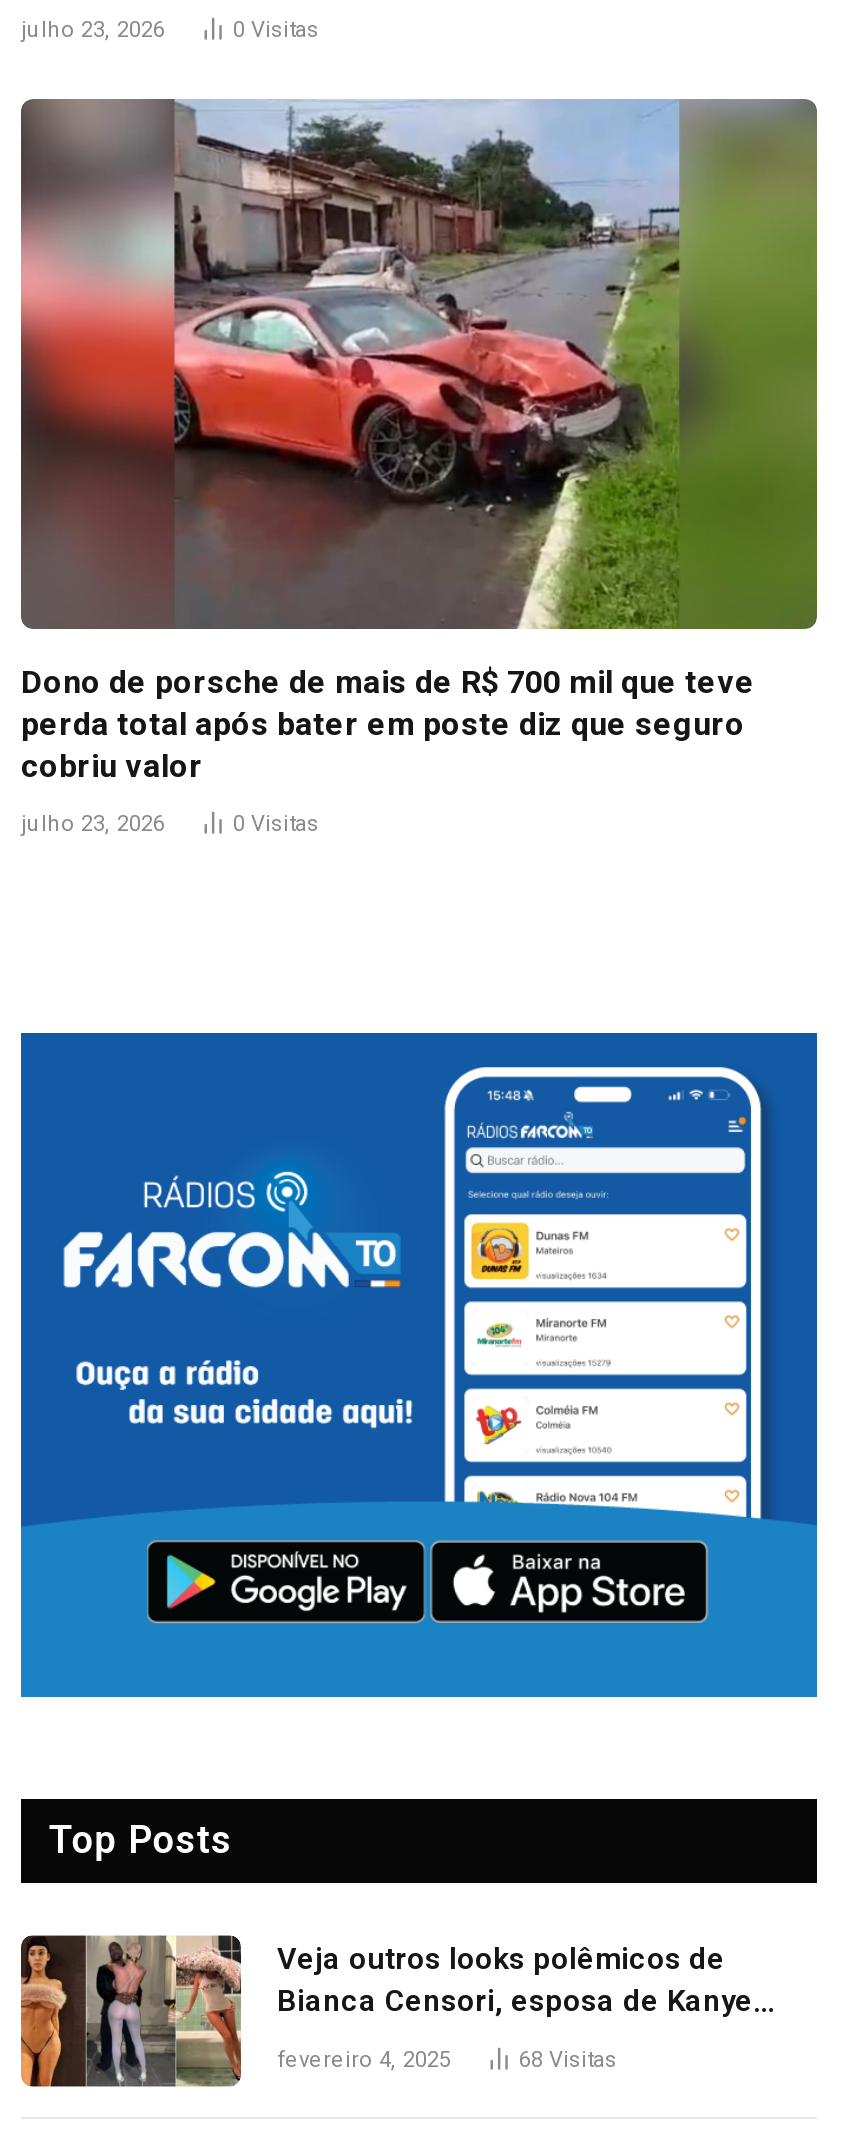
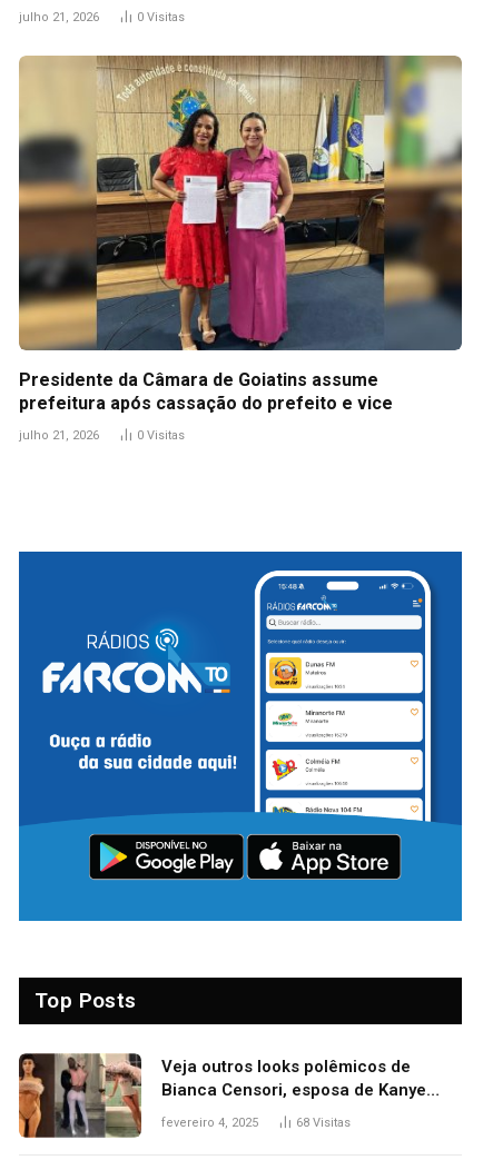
[21,16,165,42] julho 23, 2026 -> [19,10,99,24] julho 21, 2026
[19,99,817,785] [image] | Dono de porsche de mais de R$ 700 mil que teve | perda total após bater em poste diz que seguro | cobriu valor -> [18,54,462,414] [image] | Presidente da Câmara de Goiatins assume | prefeitura após cassação do prefeito e vice
[21,811,165,837] julho 23, 2026 -> [19,428,99,443] julho 21, 2026

